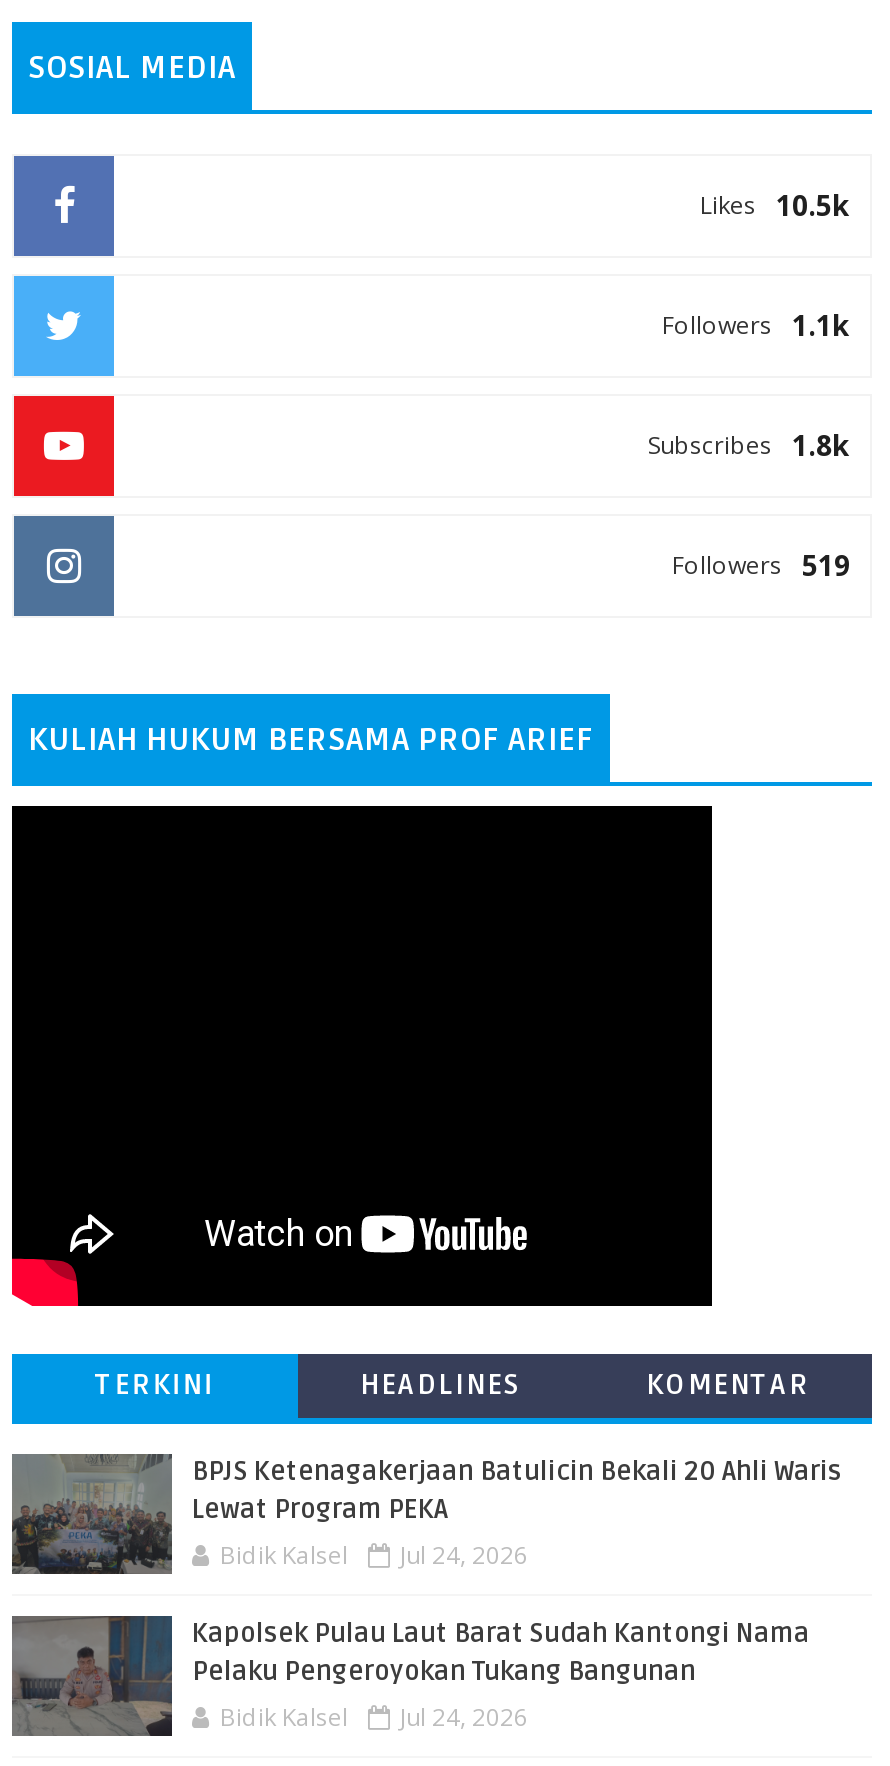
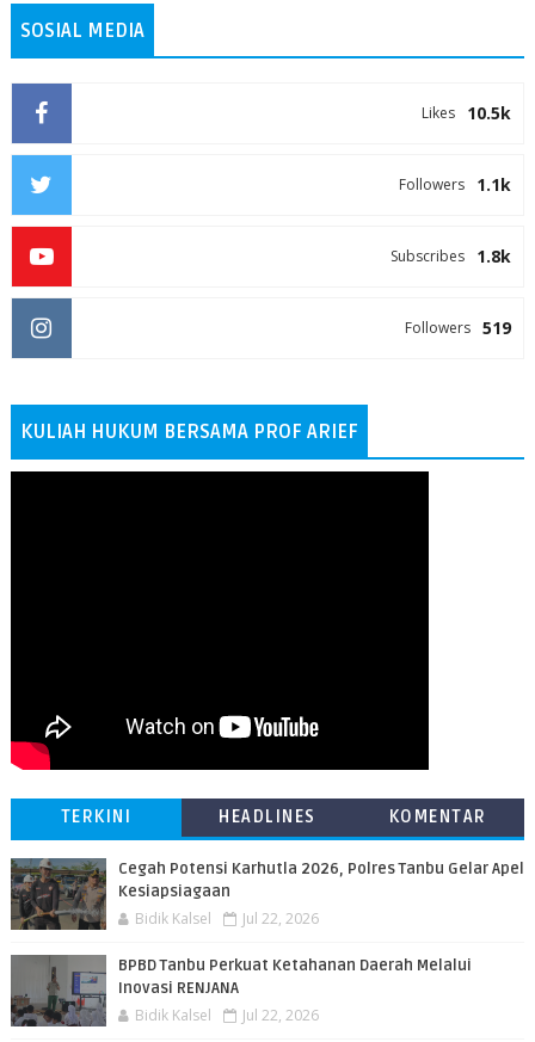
[12,1456,842,1574] [image] | BPJS Ketenagakerjaan Batulicin Bekali 20 Ahli Waris | Lewat Program PEKA -> [12,859,524,930] [image] | Cegah Potensi Karhutla 2026, Polres Tanbu Gelar Apel | Kesiapsiagaan
[220,1538,528,1572] Bidik Kalsel Jul 24, 2026 -> [135,908,319,929] Bidik Kalsel Jul 22, 2026
[12,1616,810,1736] [image] | Kapolsek Pulau Laut Barat Sudah Kantongi Nama | Pelaku Pengeroyokan Tukang Bangunan -> [12,955,472,1026] [image] | BPBD Tanbu Perkuat Ketahanan Daerah Melalui | Inovasi RENJANA
[220,1700,528,1734] Bidik Kalsel Jul 24, 2026 -> [135,1005,319,1025] Bidik Kalsel Jul 22, 2026

